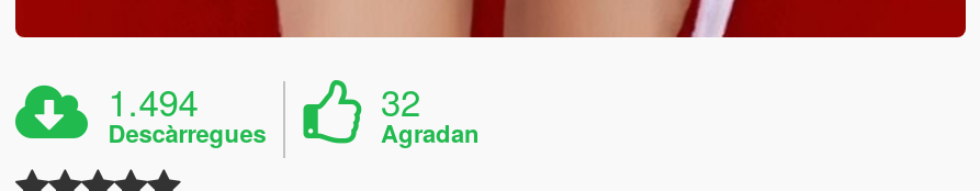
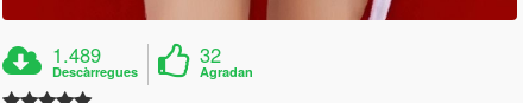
[108,75,198,128] 1.494 -> [53,41,101,69] 1.489

